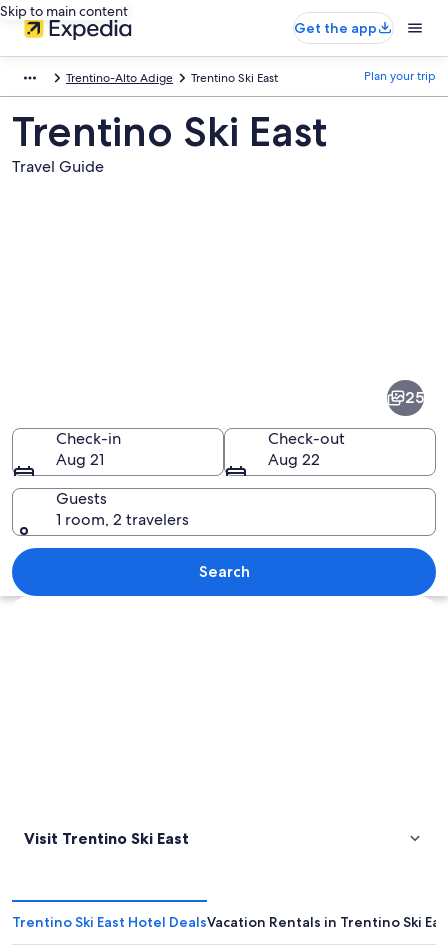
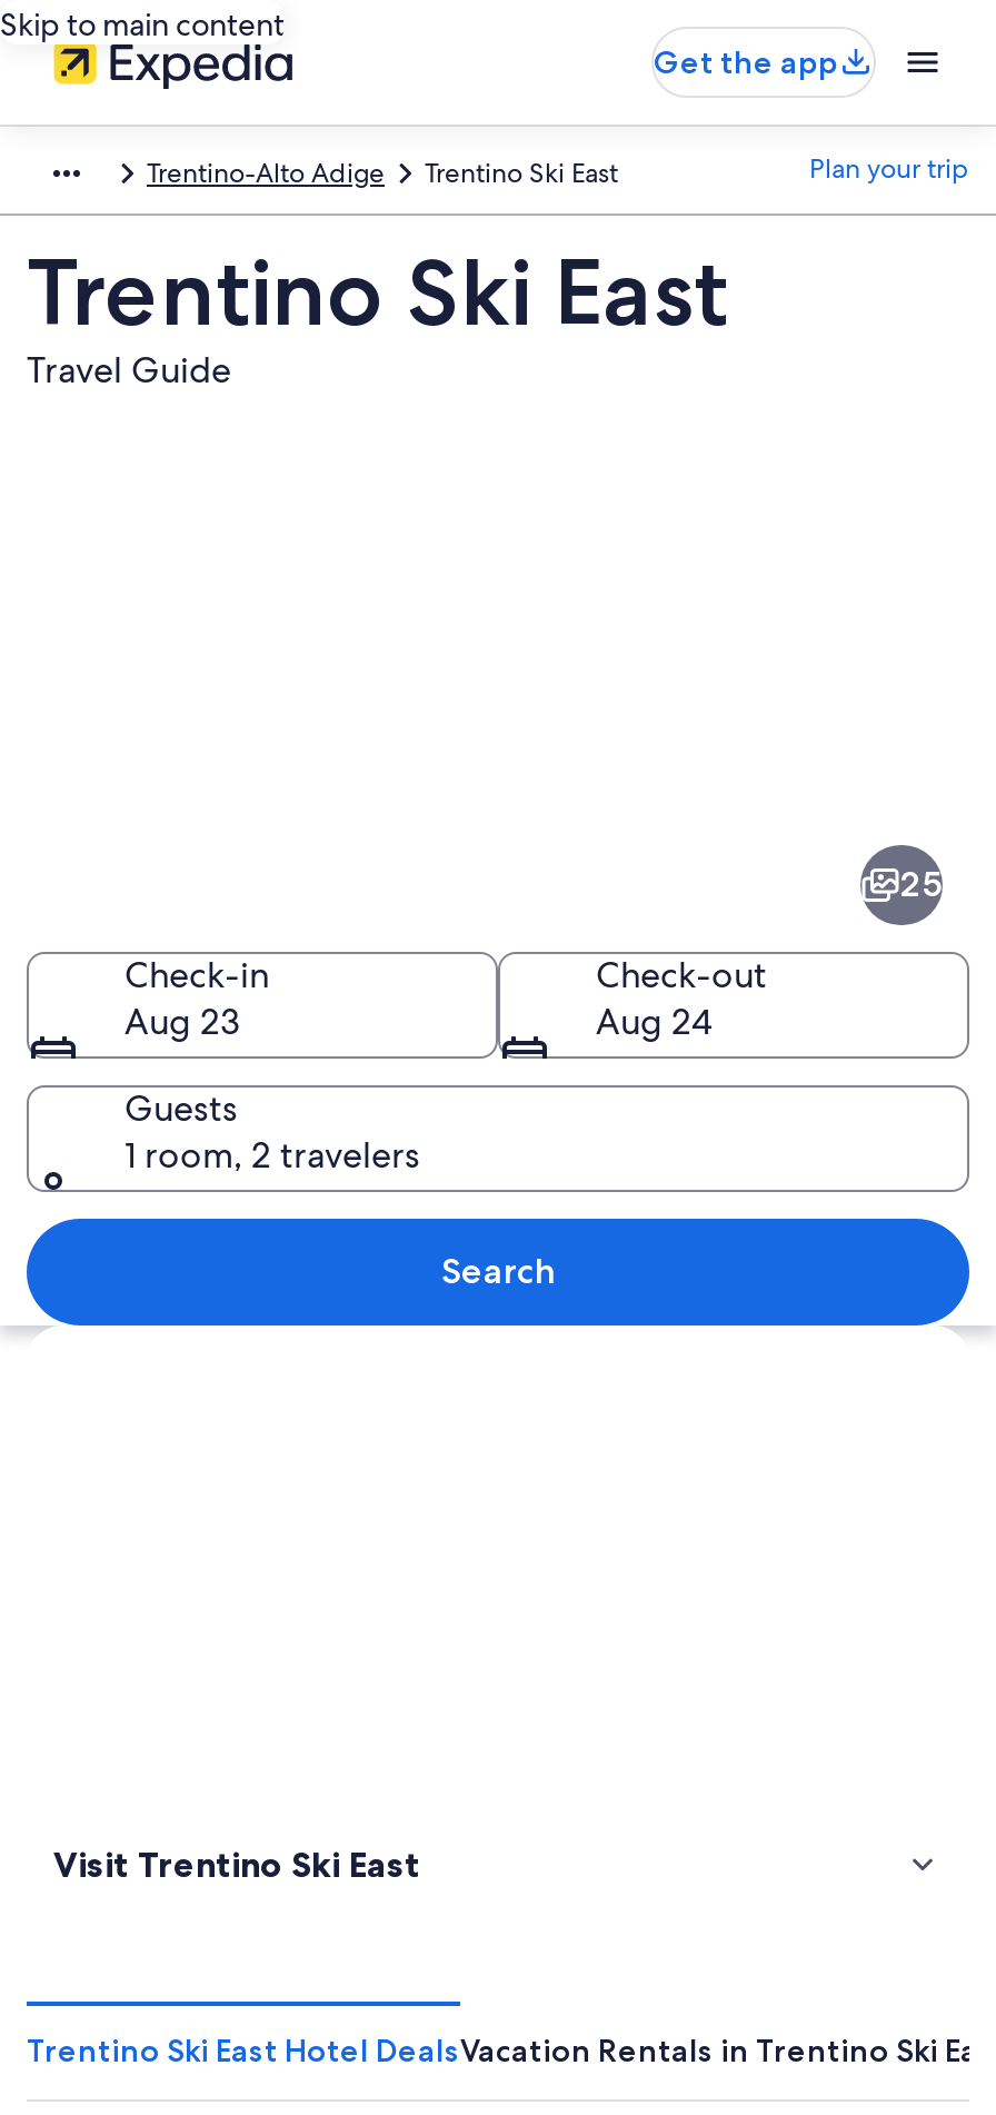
[56,448,104,469] Aug 21 -> [124,997,240,1044] Aug 23
[268,448,320,469] Aug 22 -> [596,997,711,1044] Aug 24

